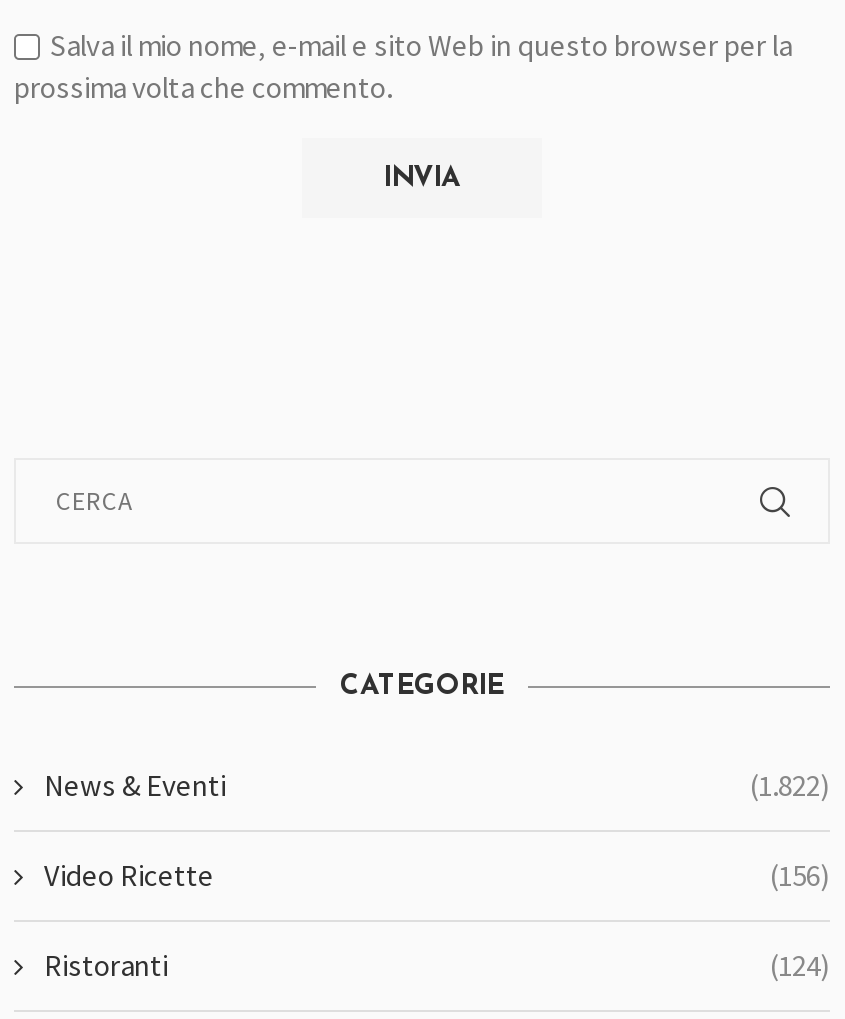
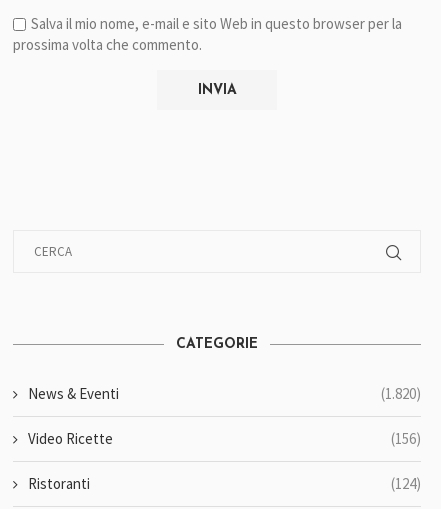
[750,767,830,805] (1.822) -> [381,384,421,403] (1.820)

